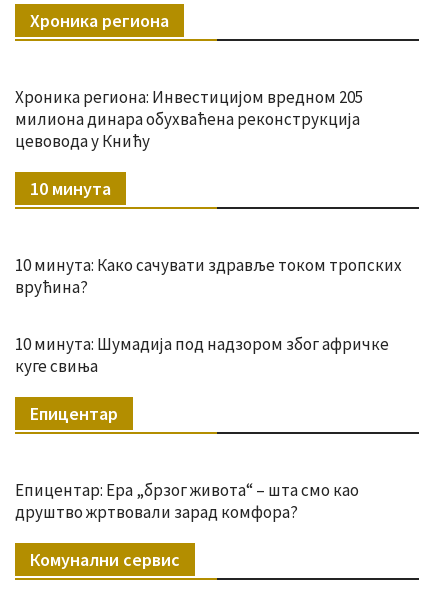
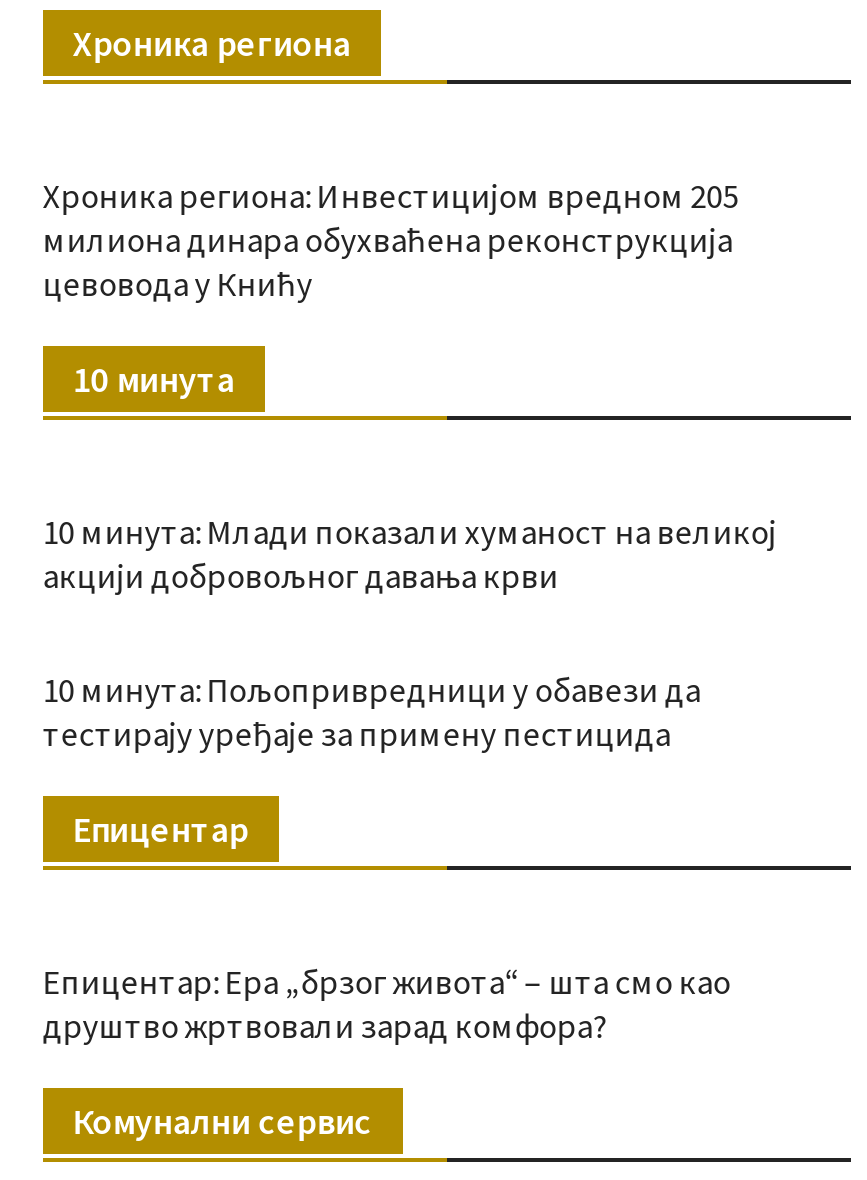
[15,254,402,298] 10 минута: Како сачувати здравље током тропских | врућина? -> [42,509,776,597] 10 минута: Млади показали хуманост на великој | акцији добровољног давања крви
[15,333,389,377] 10 минута: Шумадија под надзором због афричке | куге свиња -> [42,667,700,755] 10 минута: Пољопривредници у обавези да | тестирају уређаје за примену пестицида

